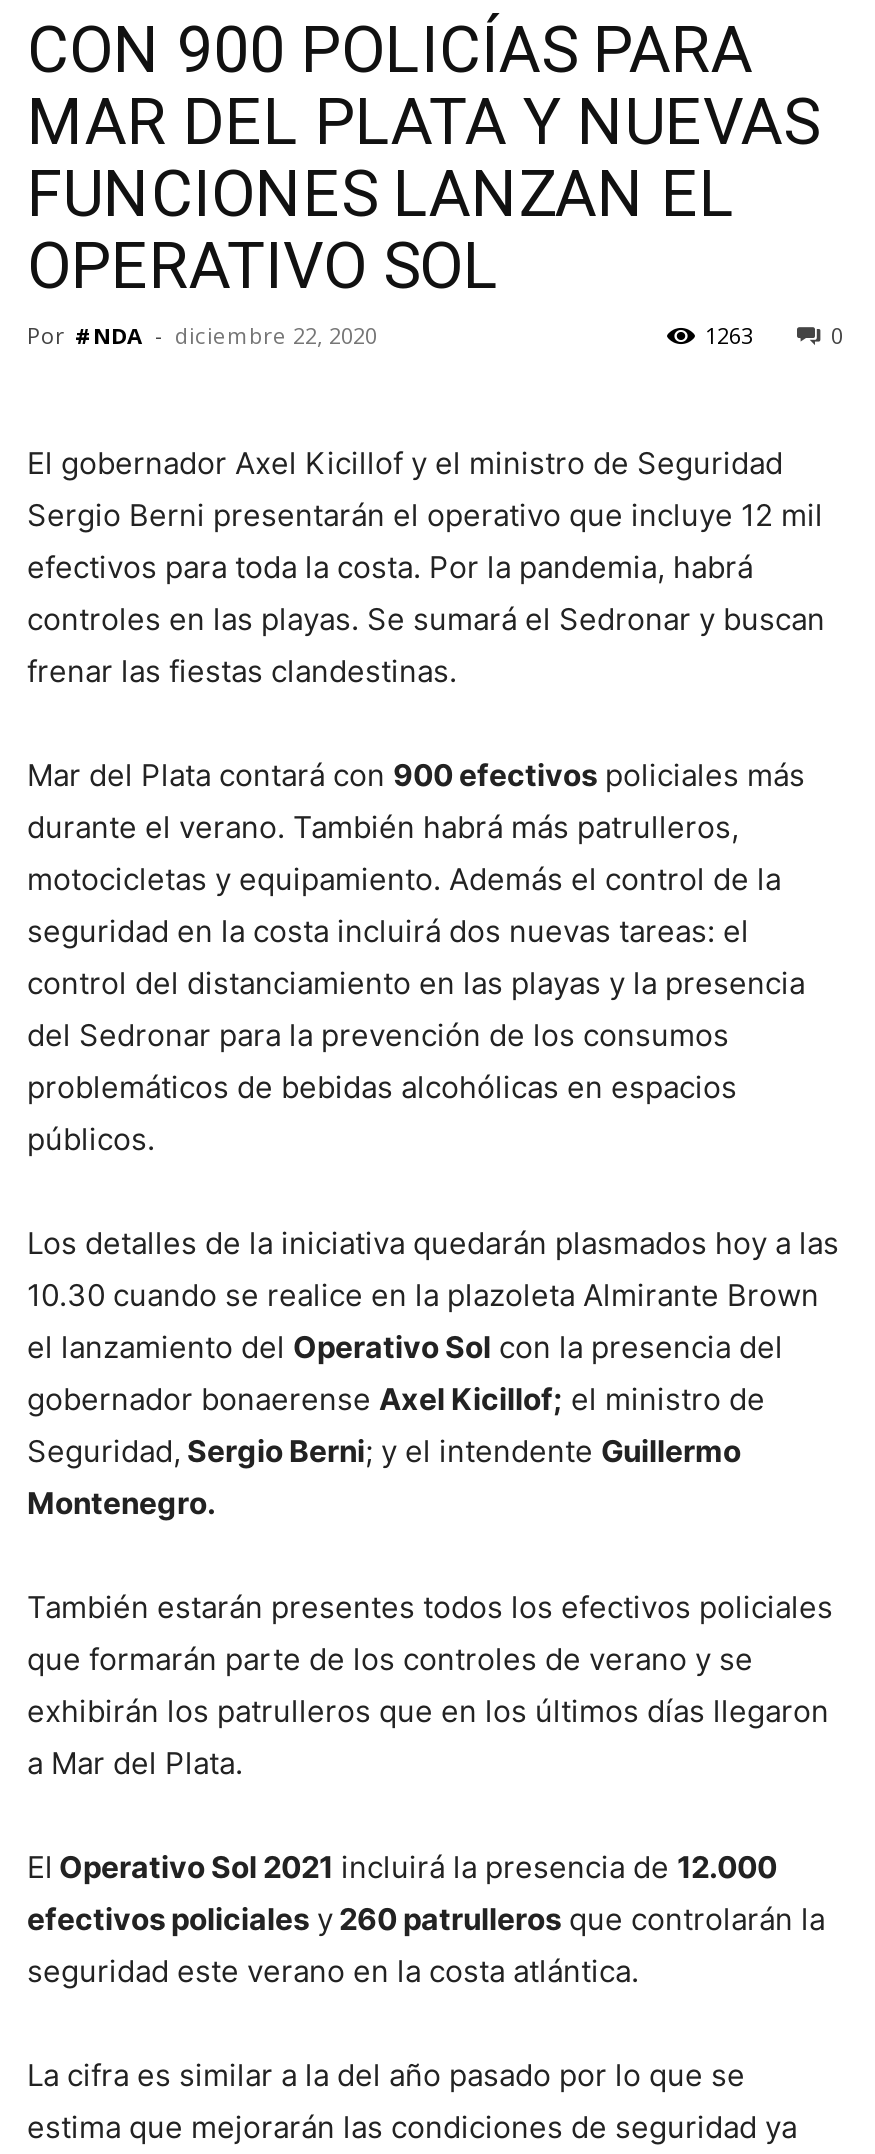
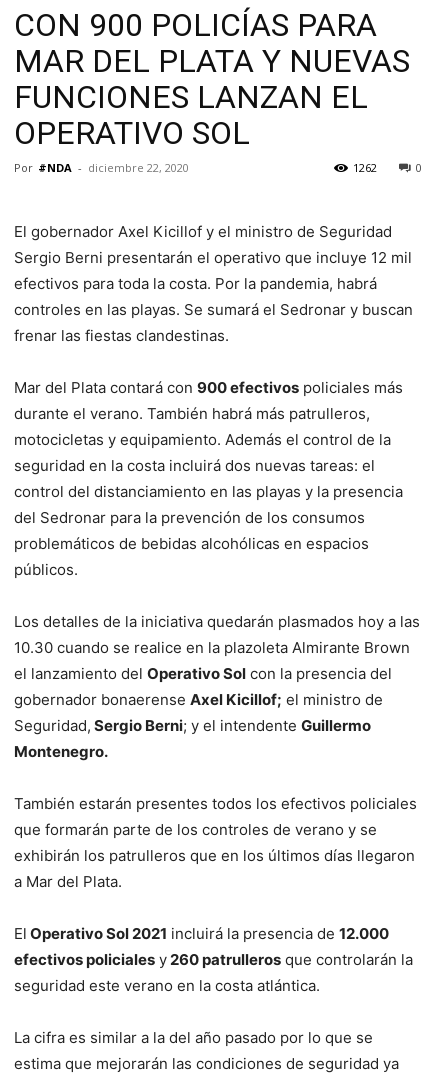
[705,319,753,349] 1263 -> [353,159,377,174] 1262

